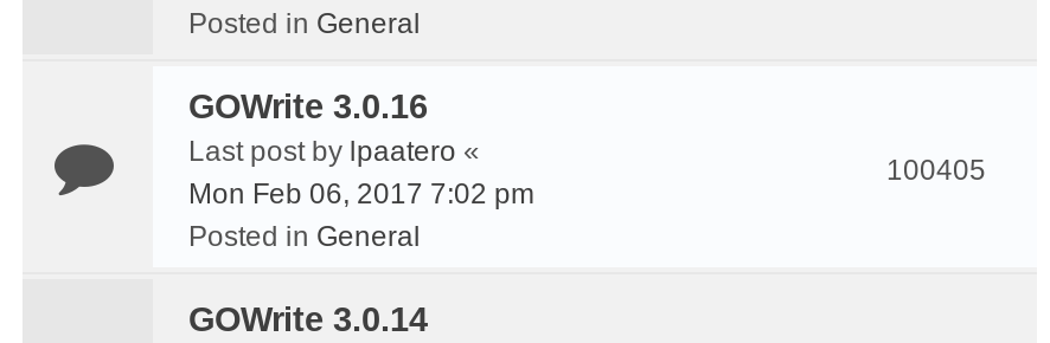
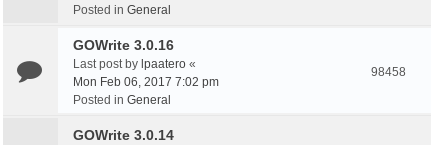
[886,154,986,187] 100405 -> [371,65,406,79] 98458

